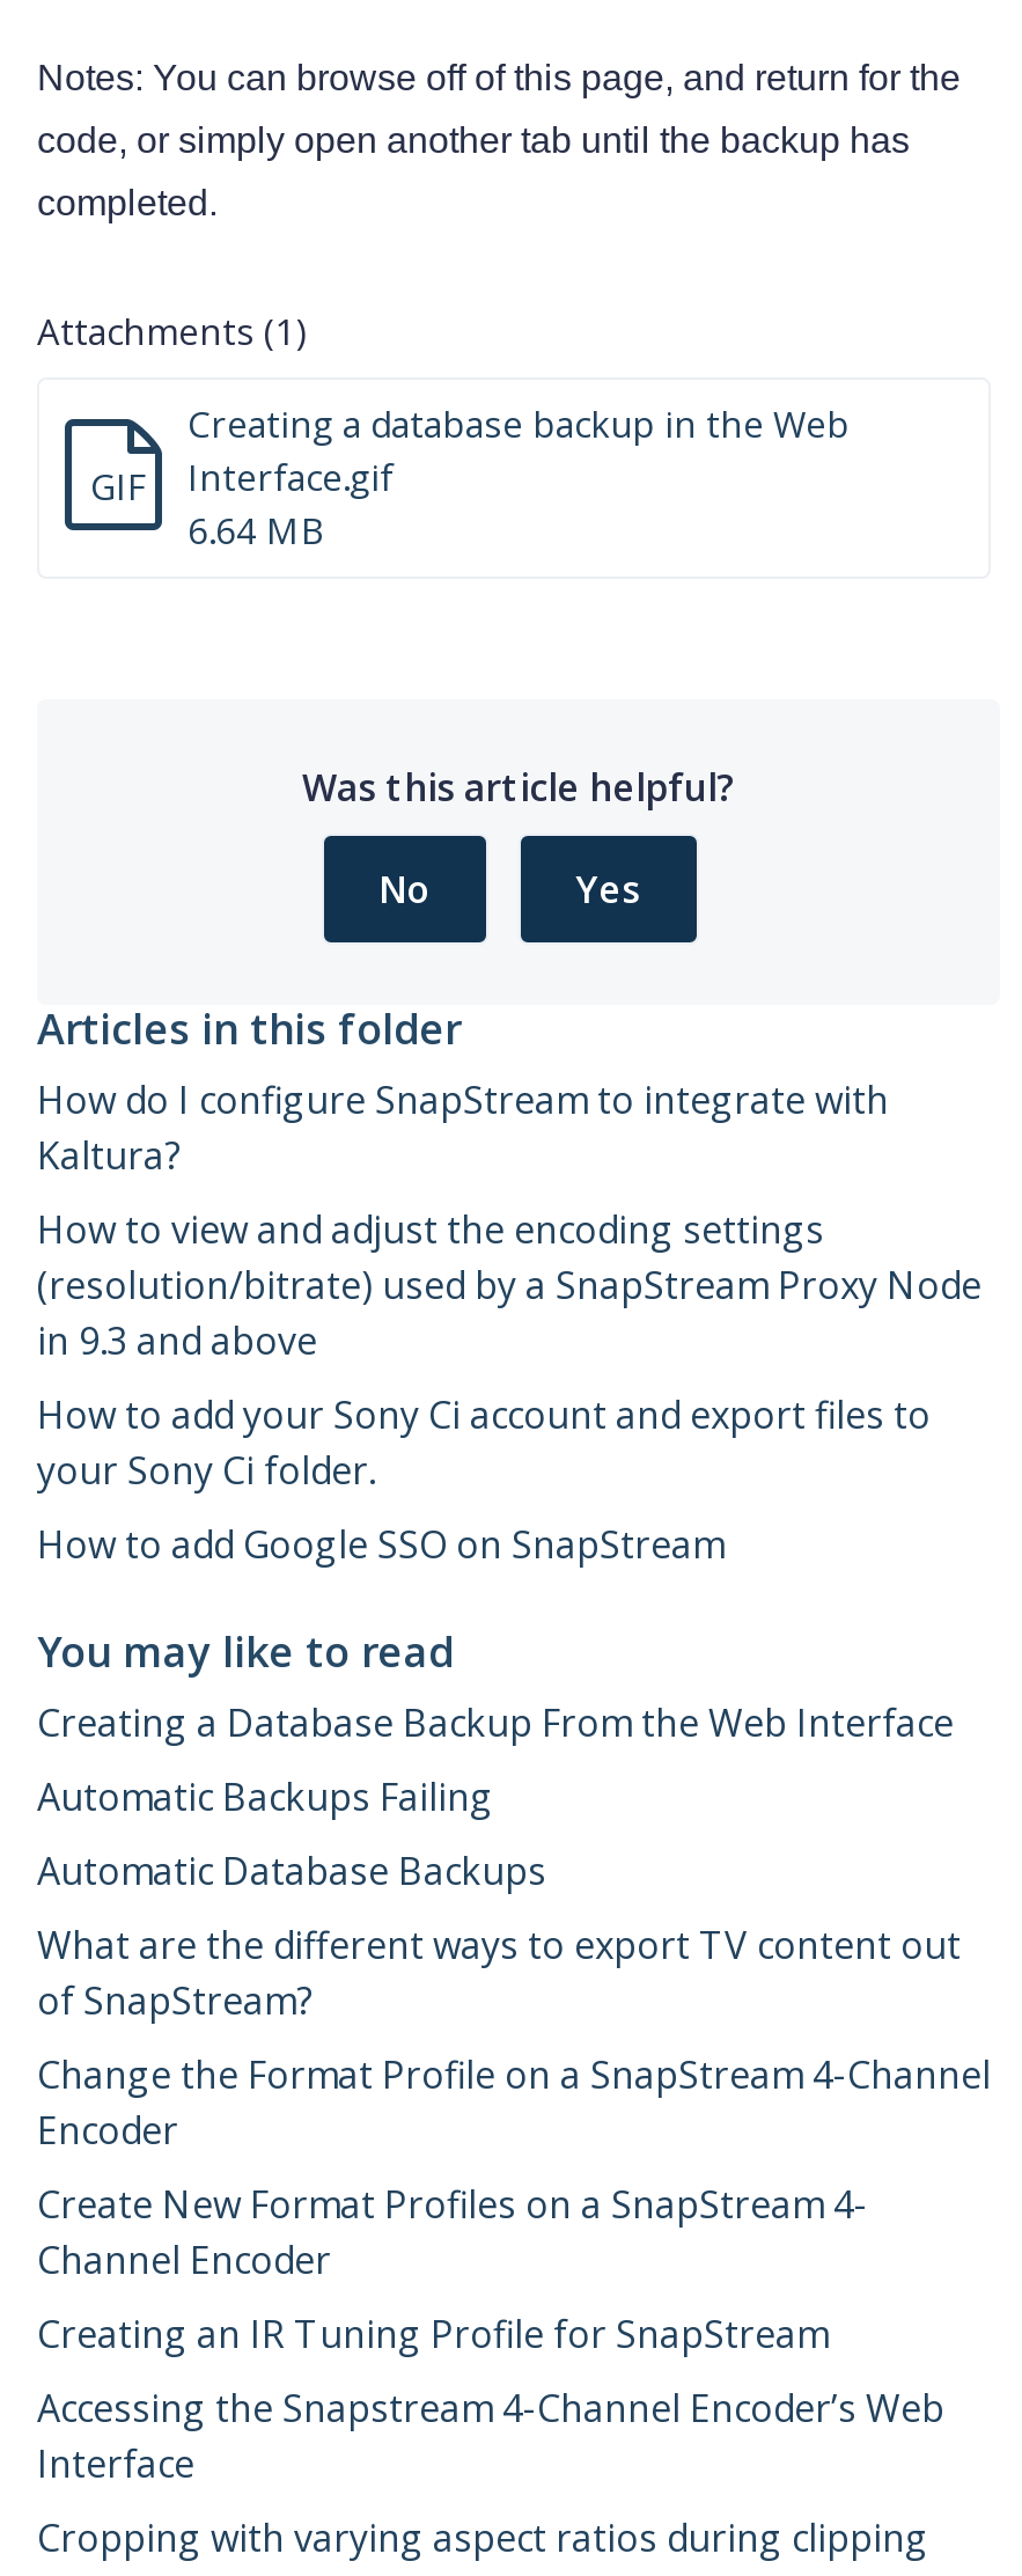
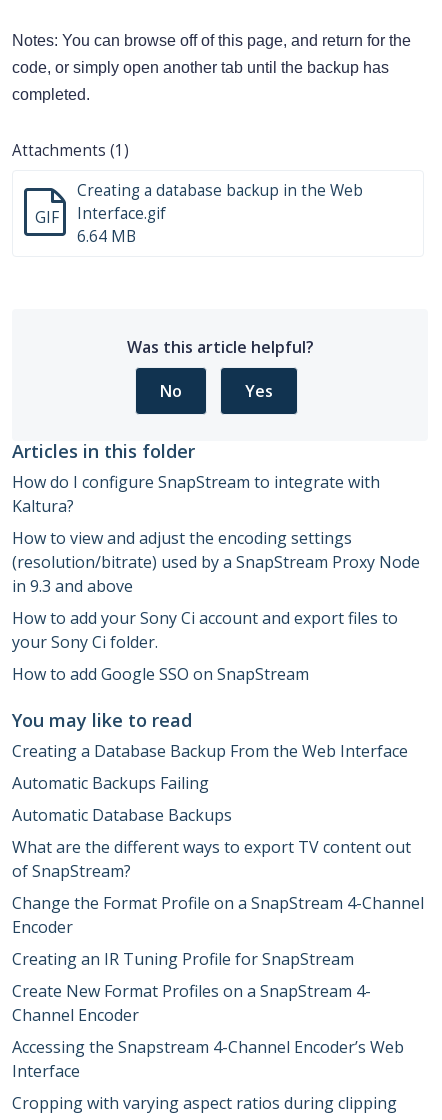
moved [37,2179,868,2286] -> [12,980,371,1026]: Create New Format Profiles on a SnapStream 4- | Channel Encoder
moved [37,2309,829,2360] -> [12,948,354,970]: Creating an IR Tuning Profile for SnapStream

